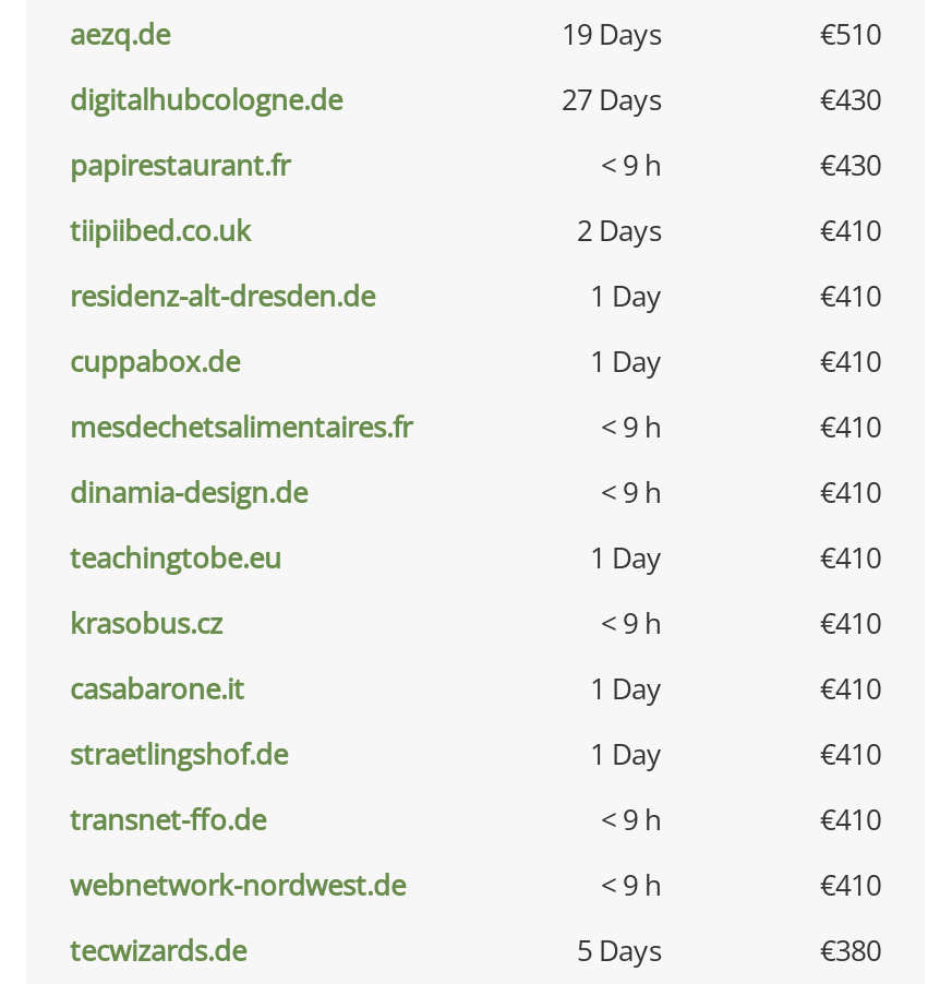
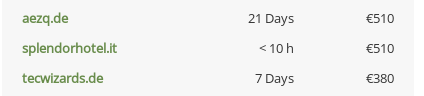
[562,14,662,53] 19 Days -> [247,9,293,27] 21 Days
[70,80,881,904] digitalhubcologne.de | 27 Days | €430 | papirestaurant.fr | < 9 h | €430 | tiipiibed.co.uk | 2 Days | €410 | residenz-alt-dresden.de | 1 Day | €410 | cuppabox.de | 1 Day | €410 | mesdechetsalimentaires.fr | < 9 h | €410 | dinamia-design.de | < 9 h | €410 | teachingtobe.eu | 1 Day | €410 | krasobus.cz | < 9 h | €410 | casabarone.it | 1 Day | €410 | straetlingshof.de | 1 Day | €410 | transnet-ffo.de | < 9 h | €410 | webnetwork-nordwest.de | < 9 h | €410 -> [22,39,394,57] splendorhotel.it | < 10 h | €510
[577,931,662,970] 5 Days -> [254,69,293,87] 7 Days

